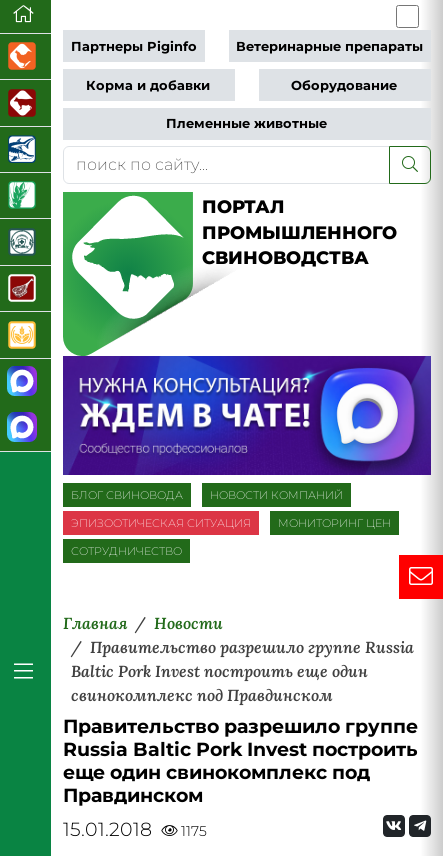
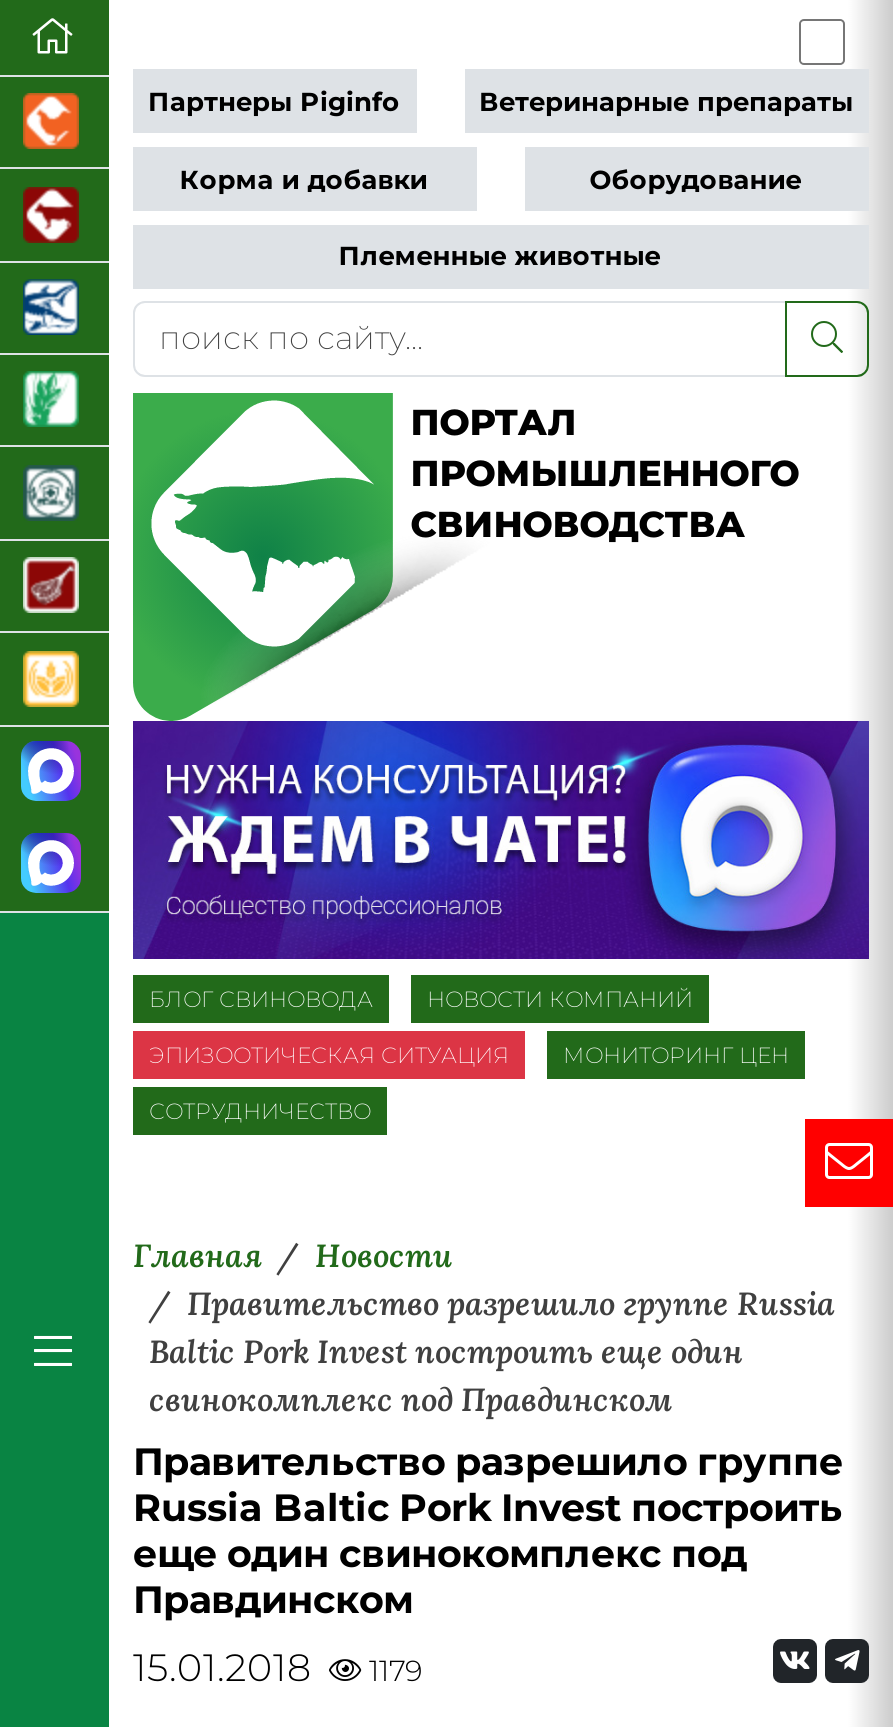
[63,816,207,840] 15.01.2018 1175 -> [133,1642,421,1690] 15.01.2018 1179

